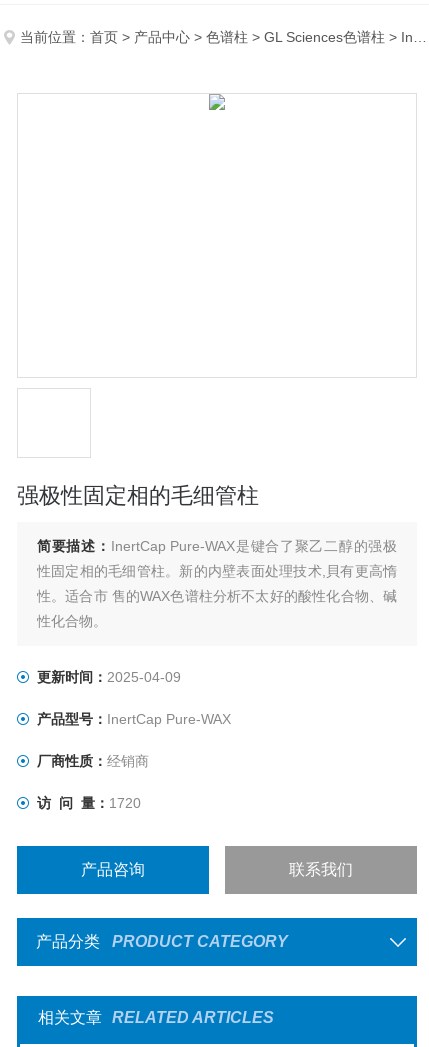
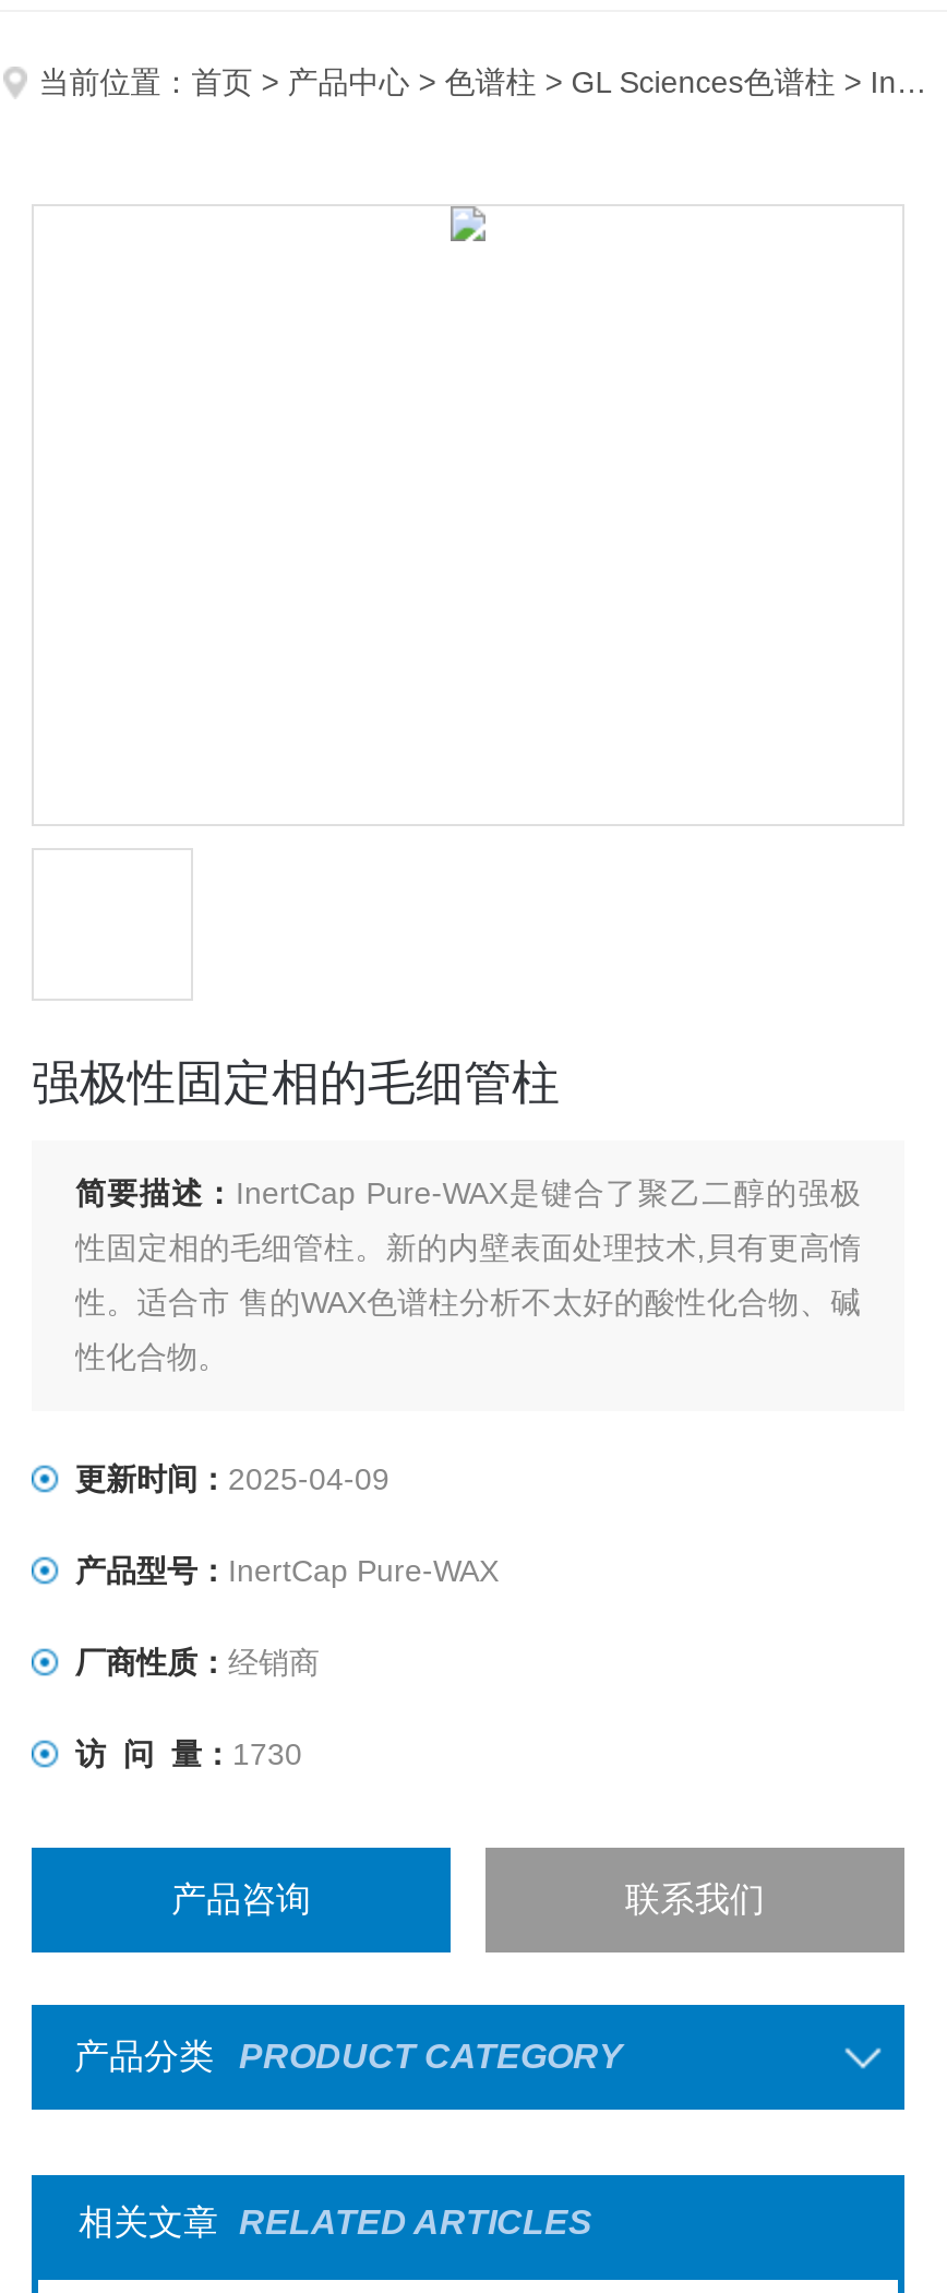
[37,795,141,811] 访 问 量：1720 -> [75,1737,302,1772] 访 问 量：1730

